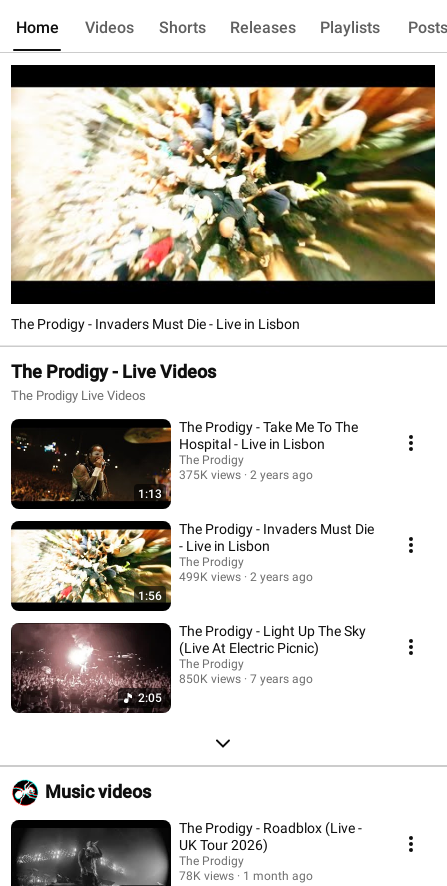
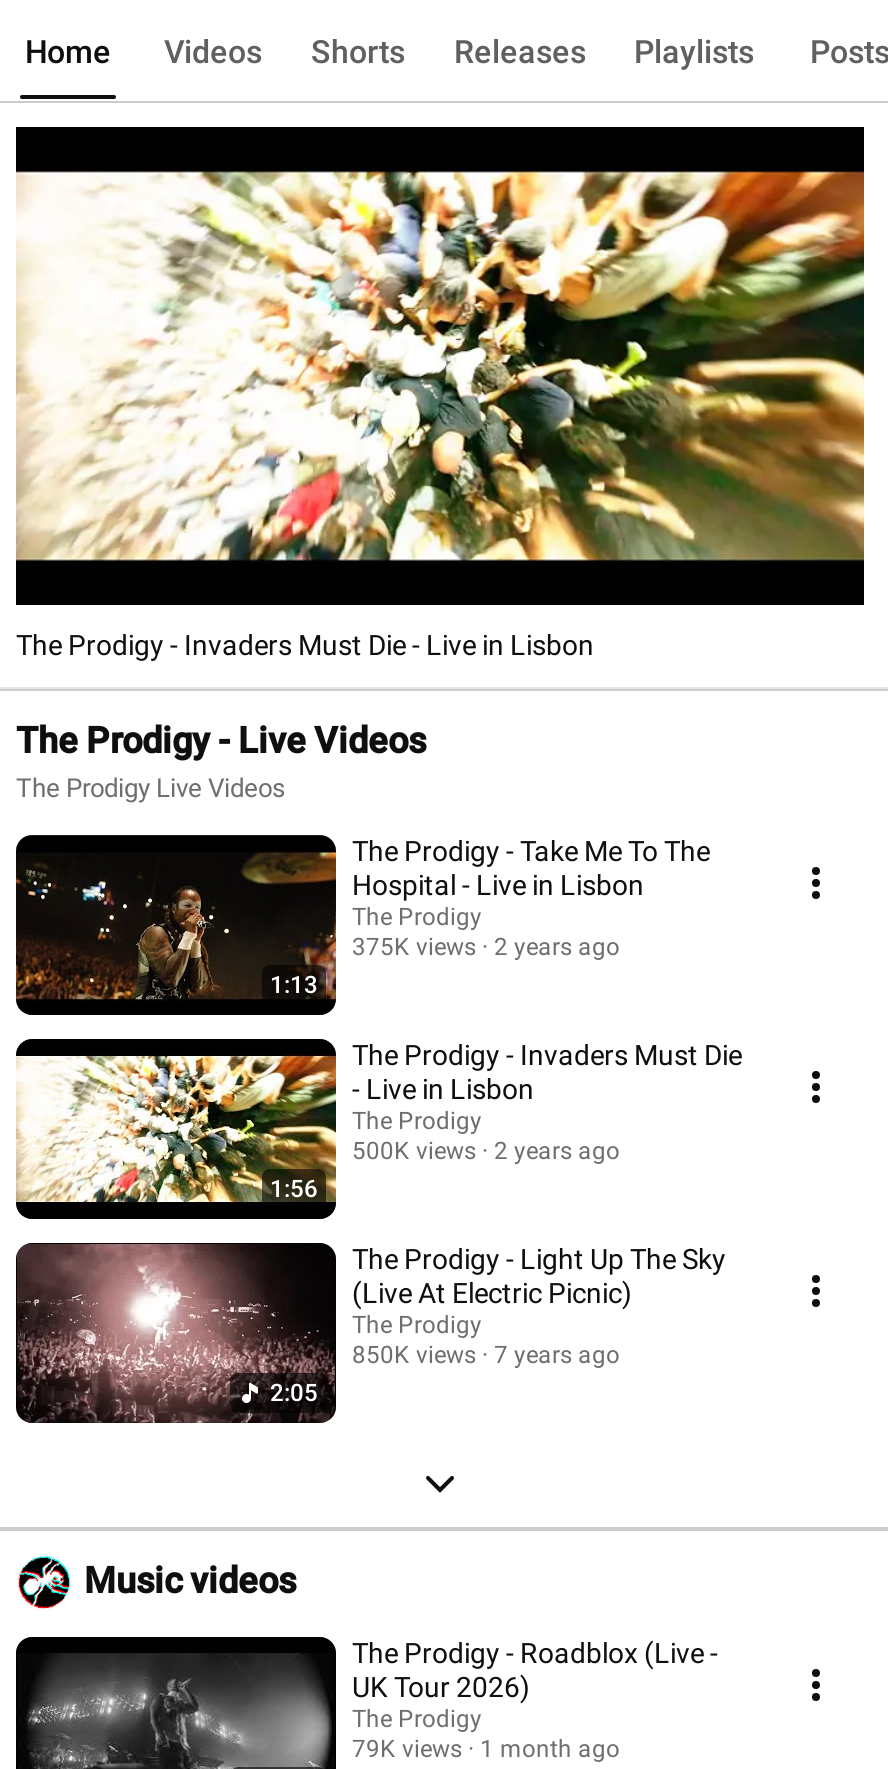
[179,569,313,583] 499K views 2 years ago -> [352,1136,620,1164] 500K views 2 years ago
[179,868,313,882] 78K views 1 month ago -> [352,1734,620,1762] 79K views 1 month ago

